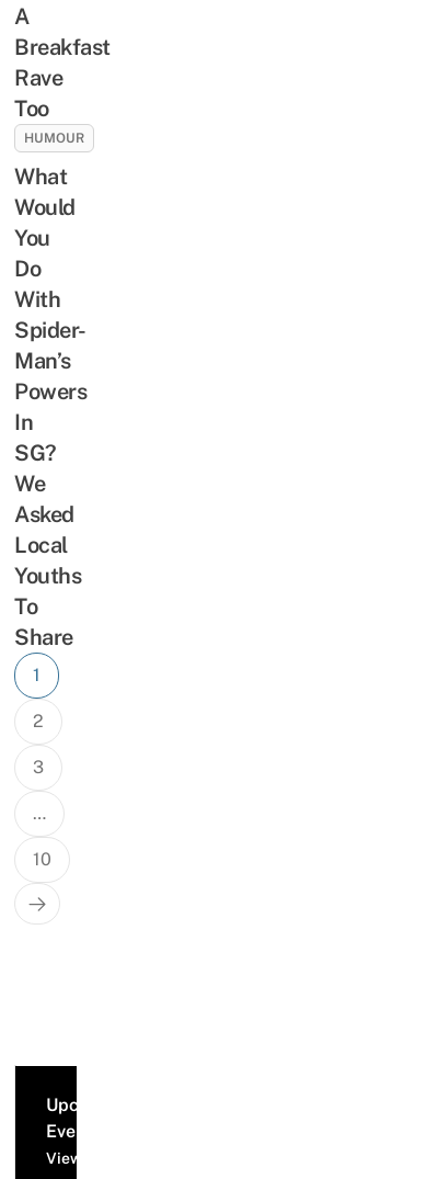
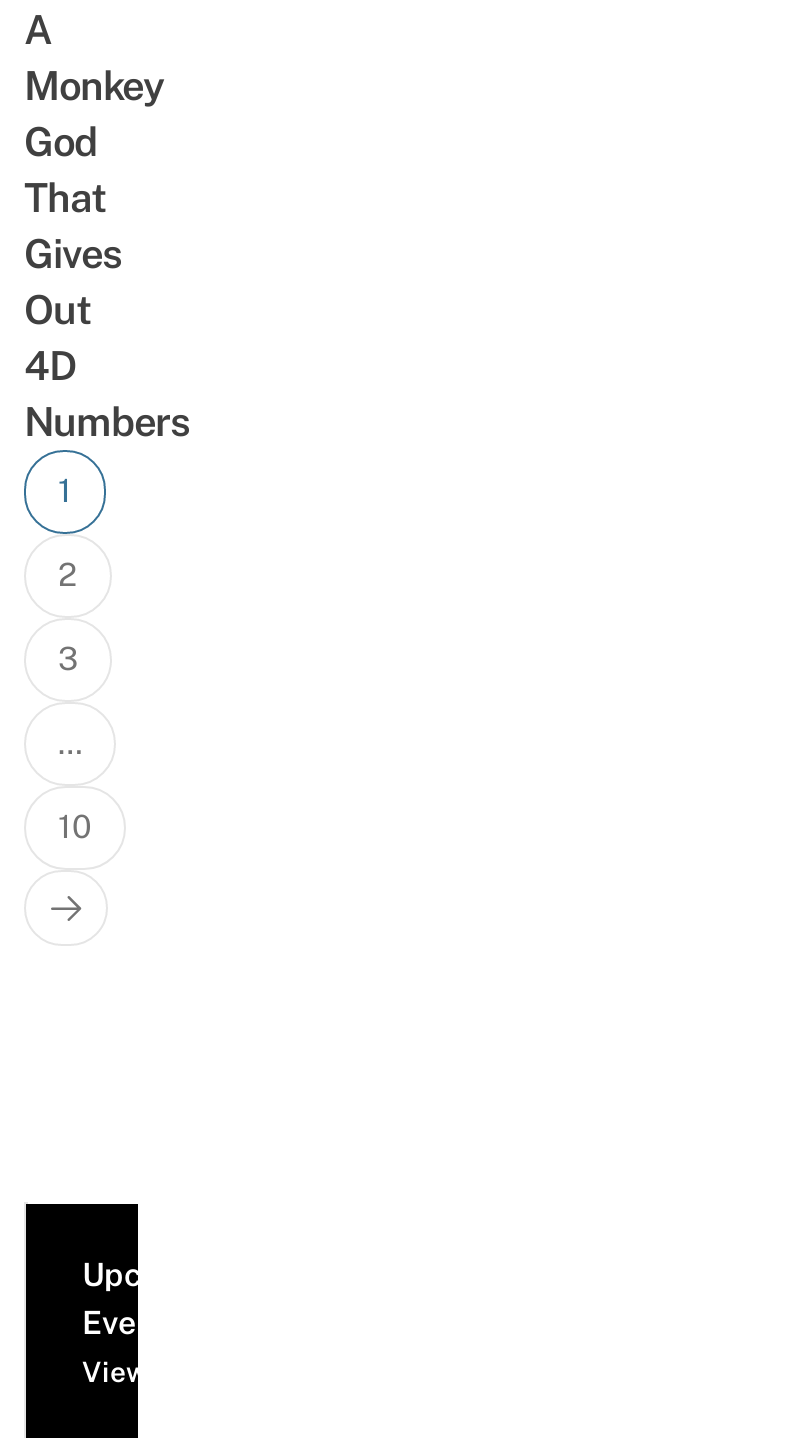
[14,34,110,650] Breakfast | Rave | Too | HUMOUR | What | Would | You | Do | With | Spider- | Man’s | Powers | In | SG? | We | Asked | Local | Youths | To | Share -> [24,61,189,445] Monkey | God | That | Gives | Out | 4D | Numbers

